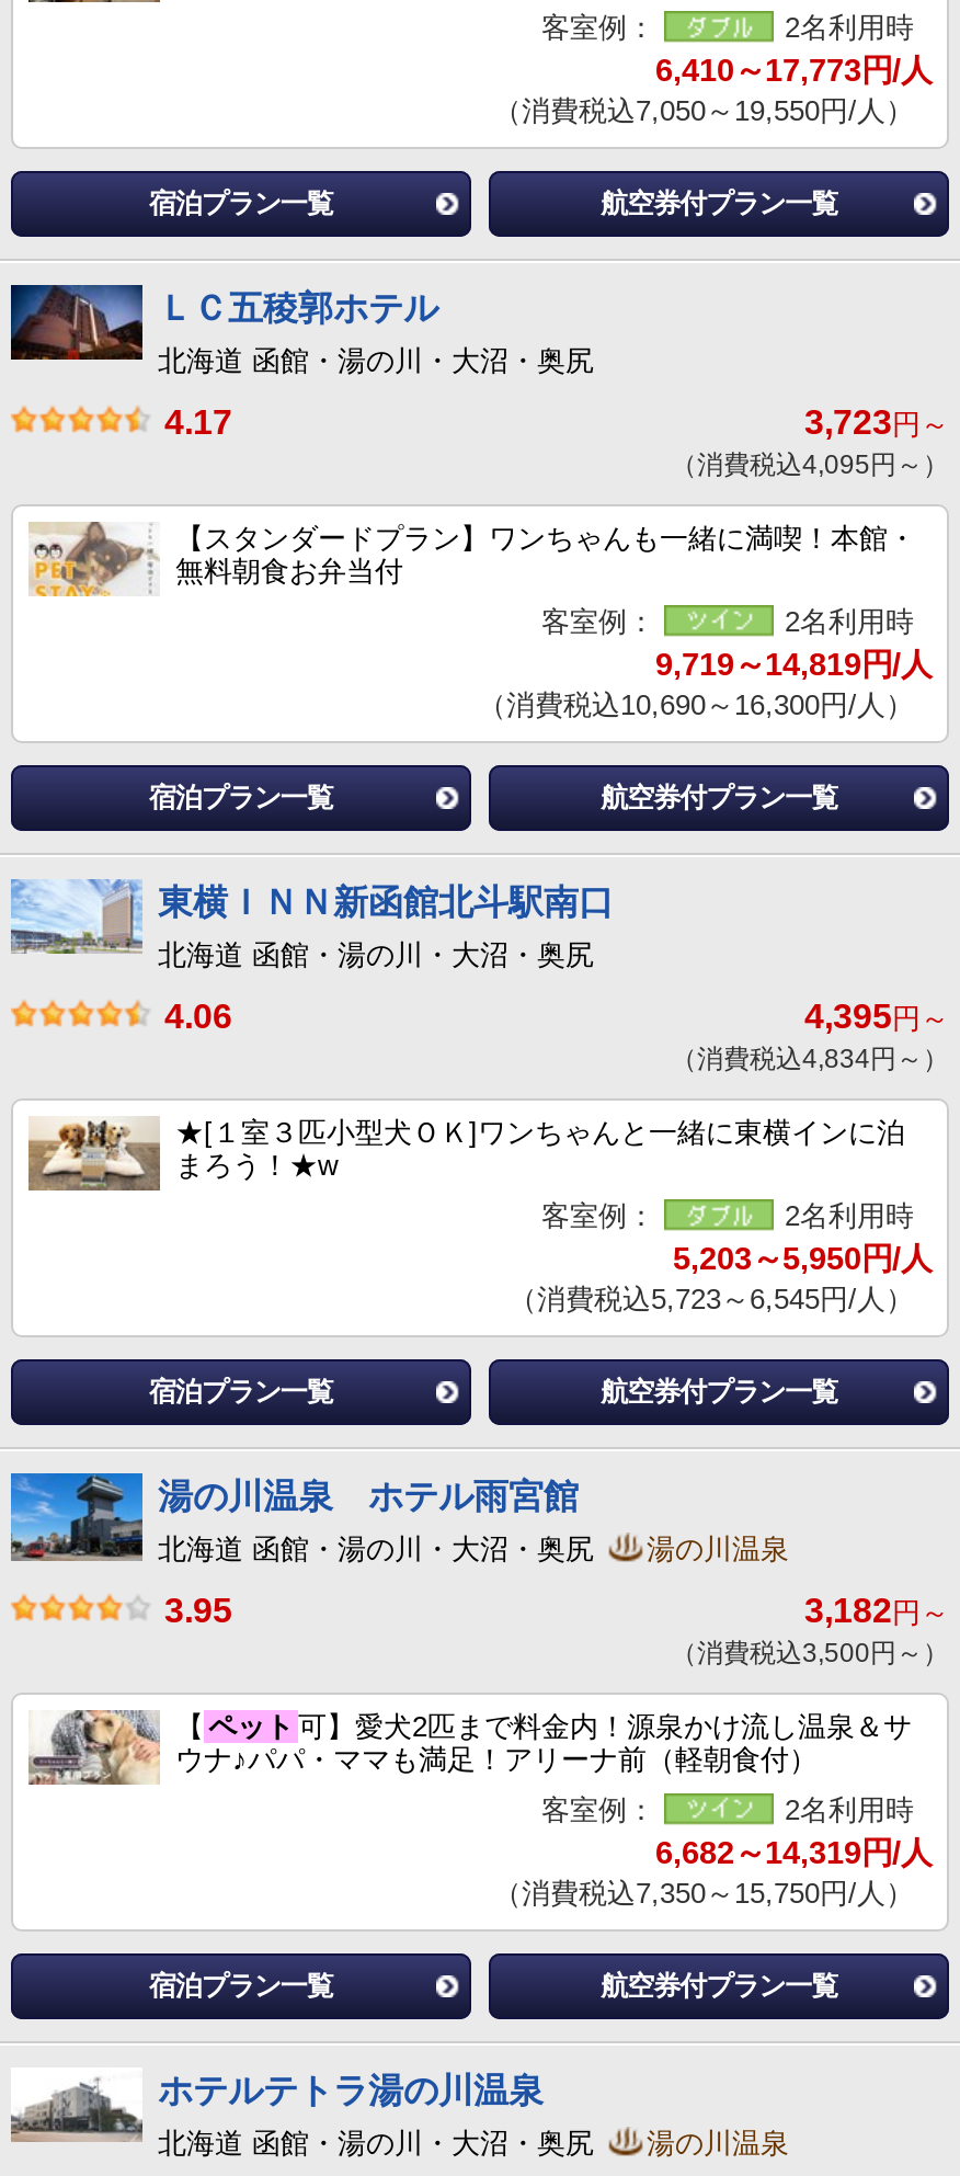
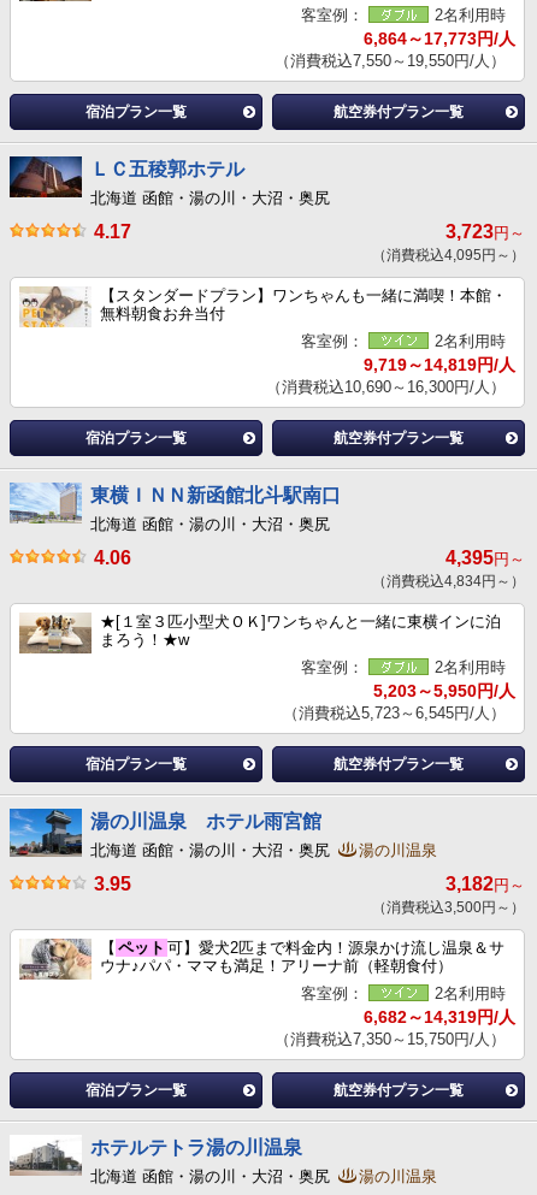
[655,53,932,88] 6,410～17,773円/人 -> [364,29,515,48] 6,864～17,773円/人
[493,95,914,128] （消費税込7,050～19,550円/人） -> [275,52,506,70] （消費税込7,550～19,550円/人）

